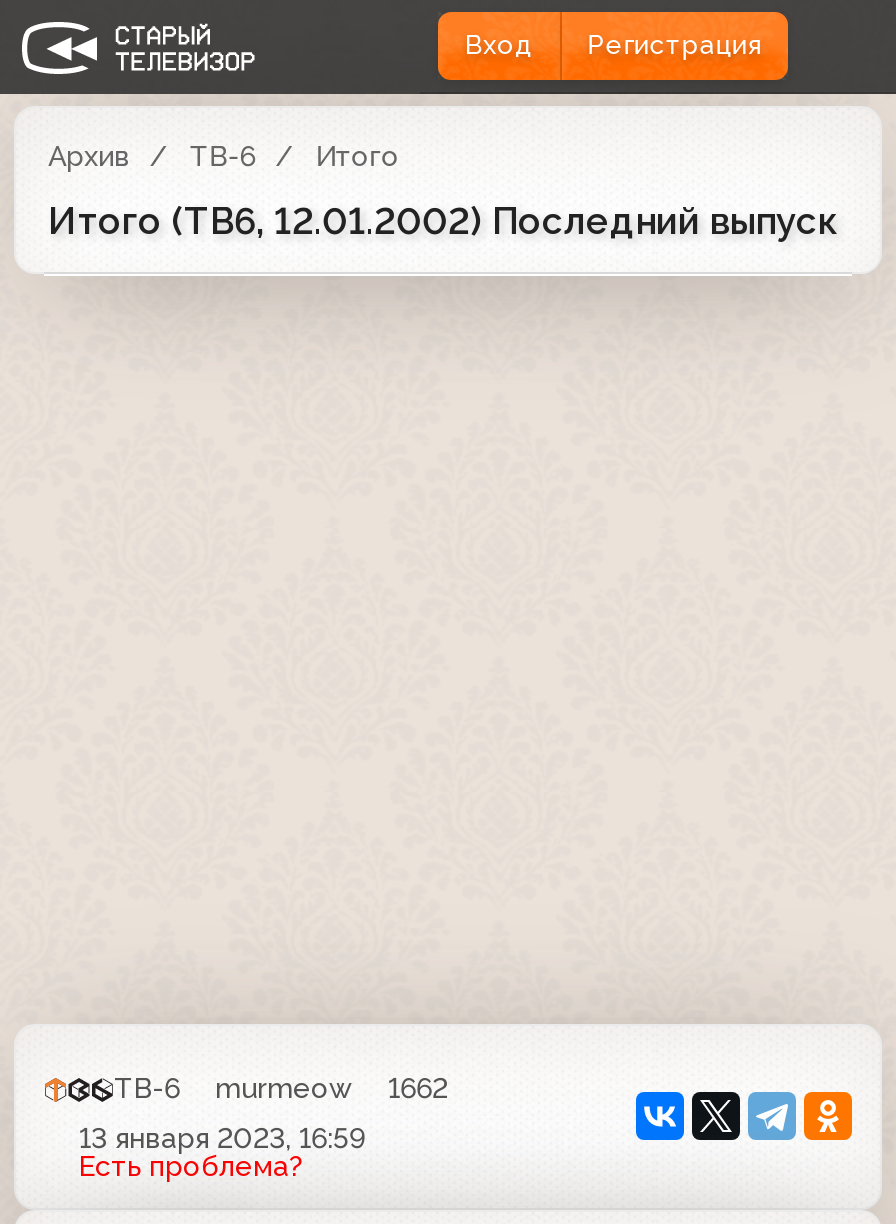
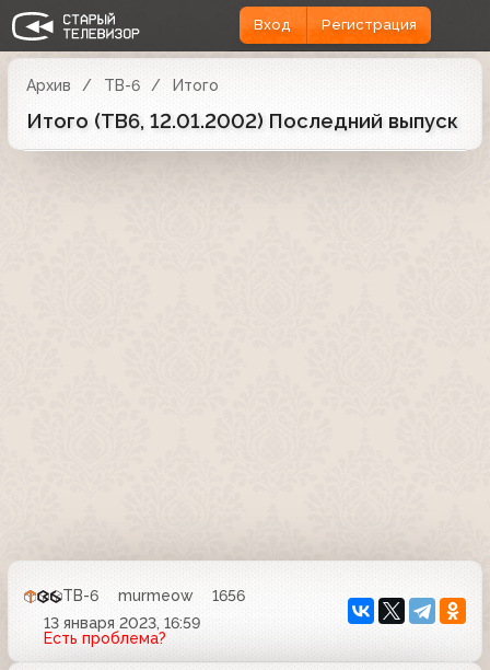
[114,1072,448,1104] ТВ-6 murmeow 1662 -> [62,587,245,605] ТВ-6 murmeow 1656

